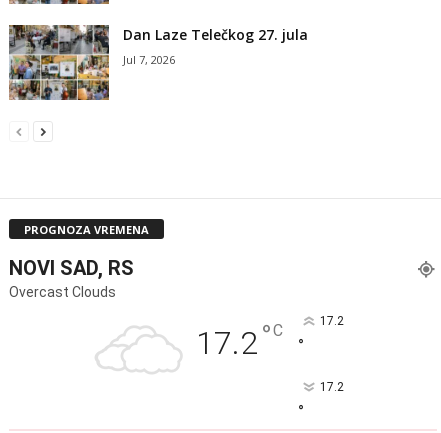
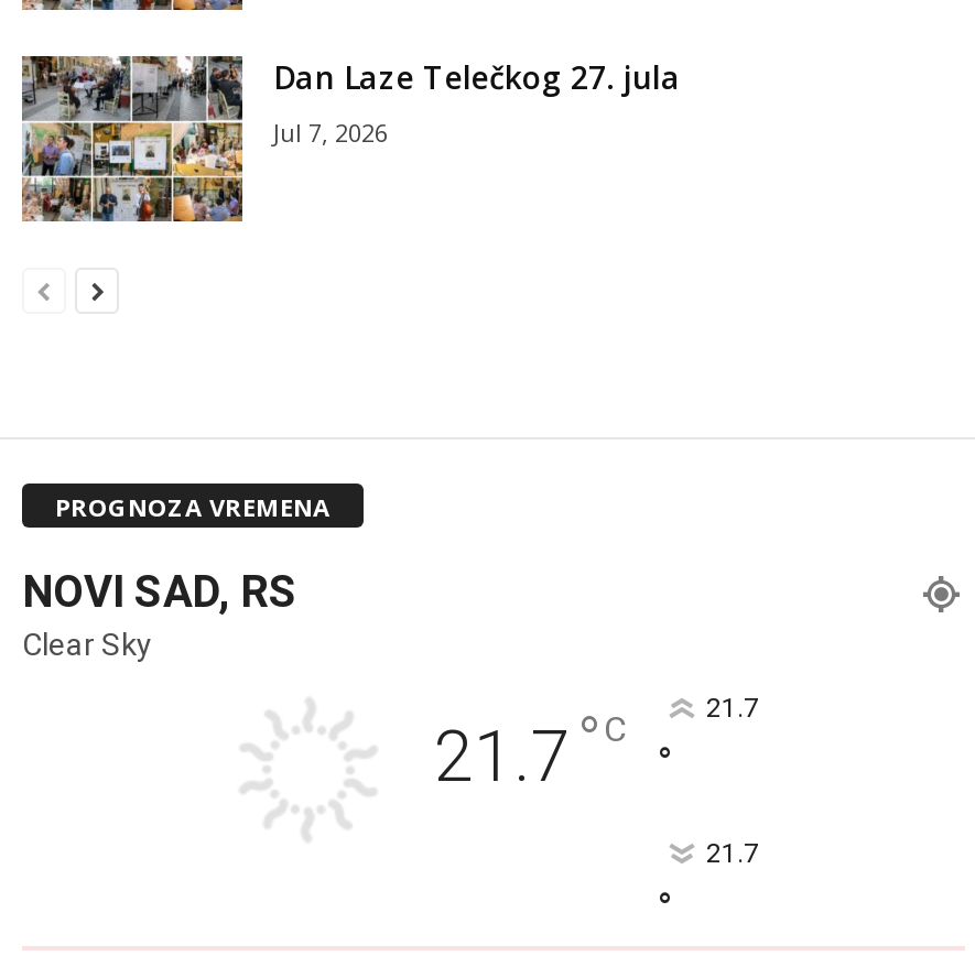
[9,284,343,362] Overcast Clouds | 17.2 °C | 17.2 -> [22,626,759,798] Clear Sky | 21.7 °C | 21.7
[319,380,343,394] 17.2 -> [706,837,759,868] 21.7

